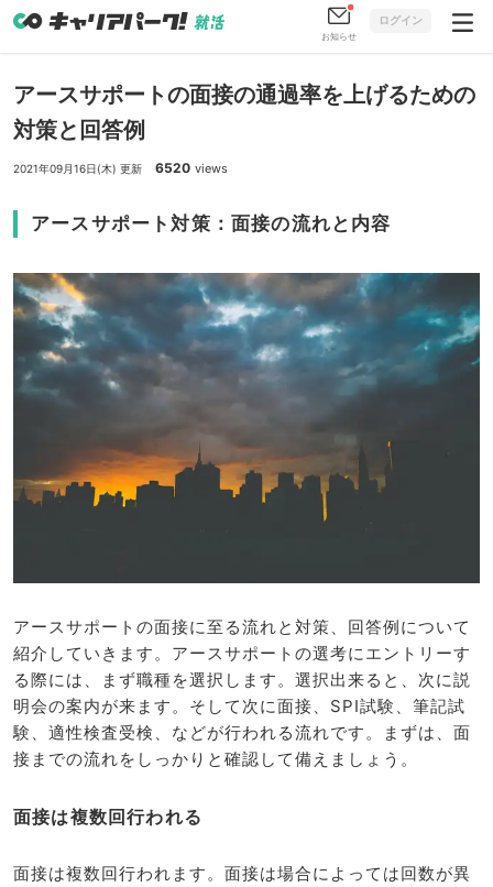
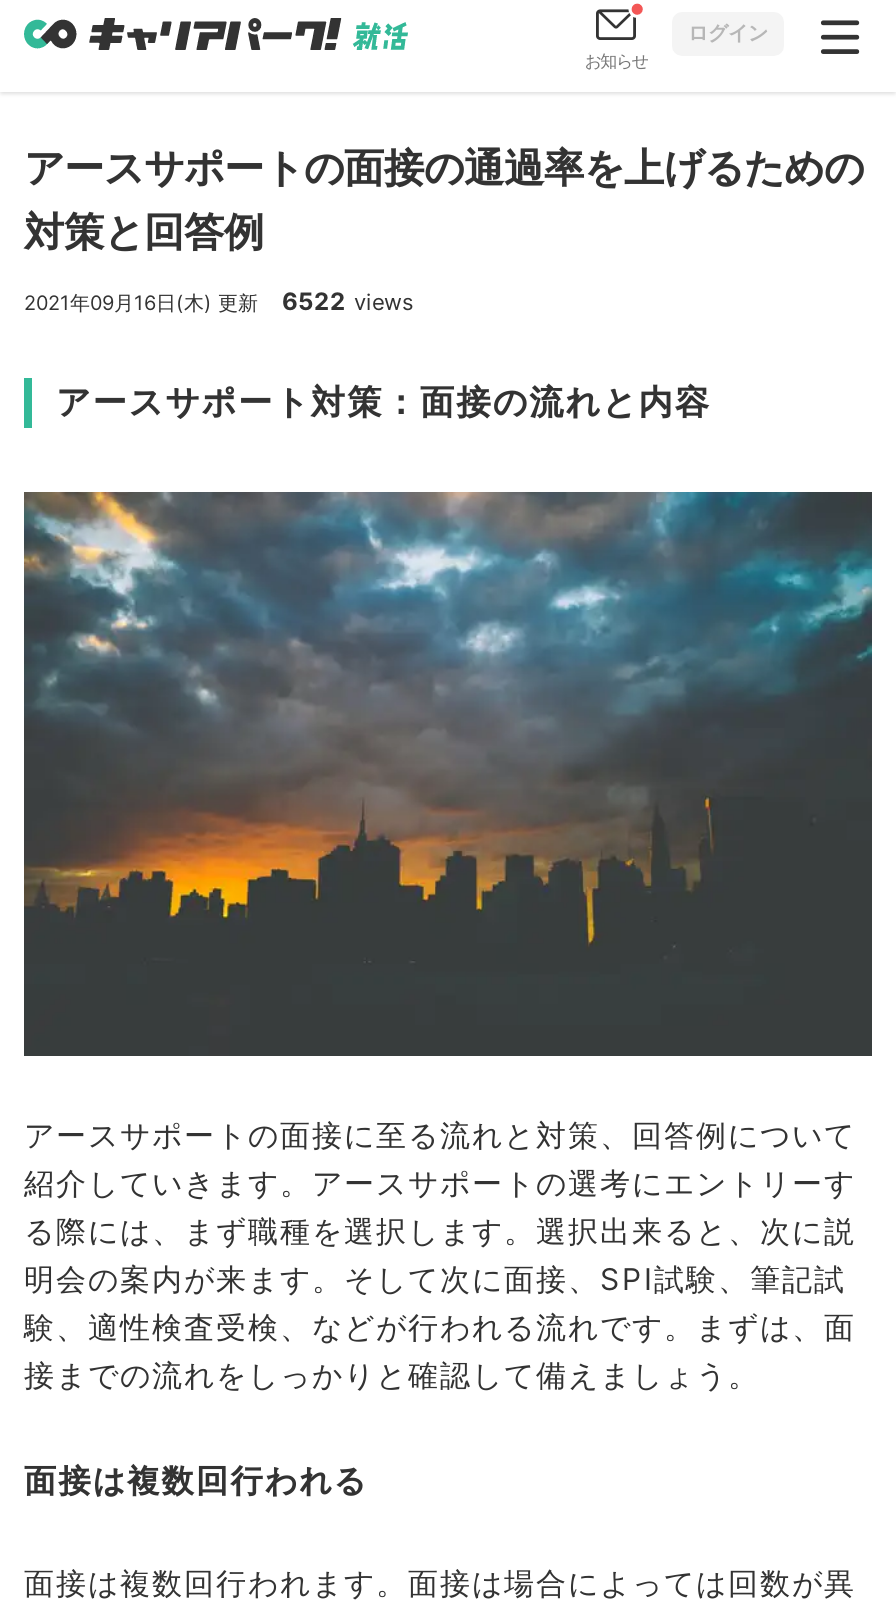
[13,159,228,176] 2021年09月16日(木) 更新 6520 views -> [24,285,414,315] 2021年09月16日(木) 更新 6522 views

